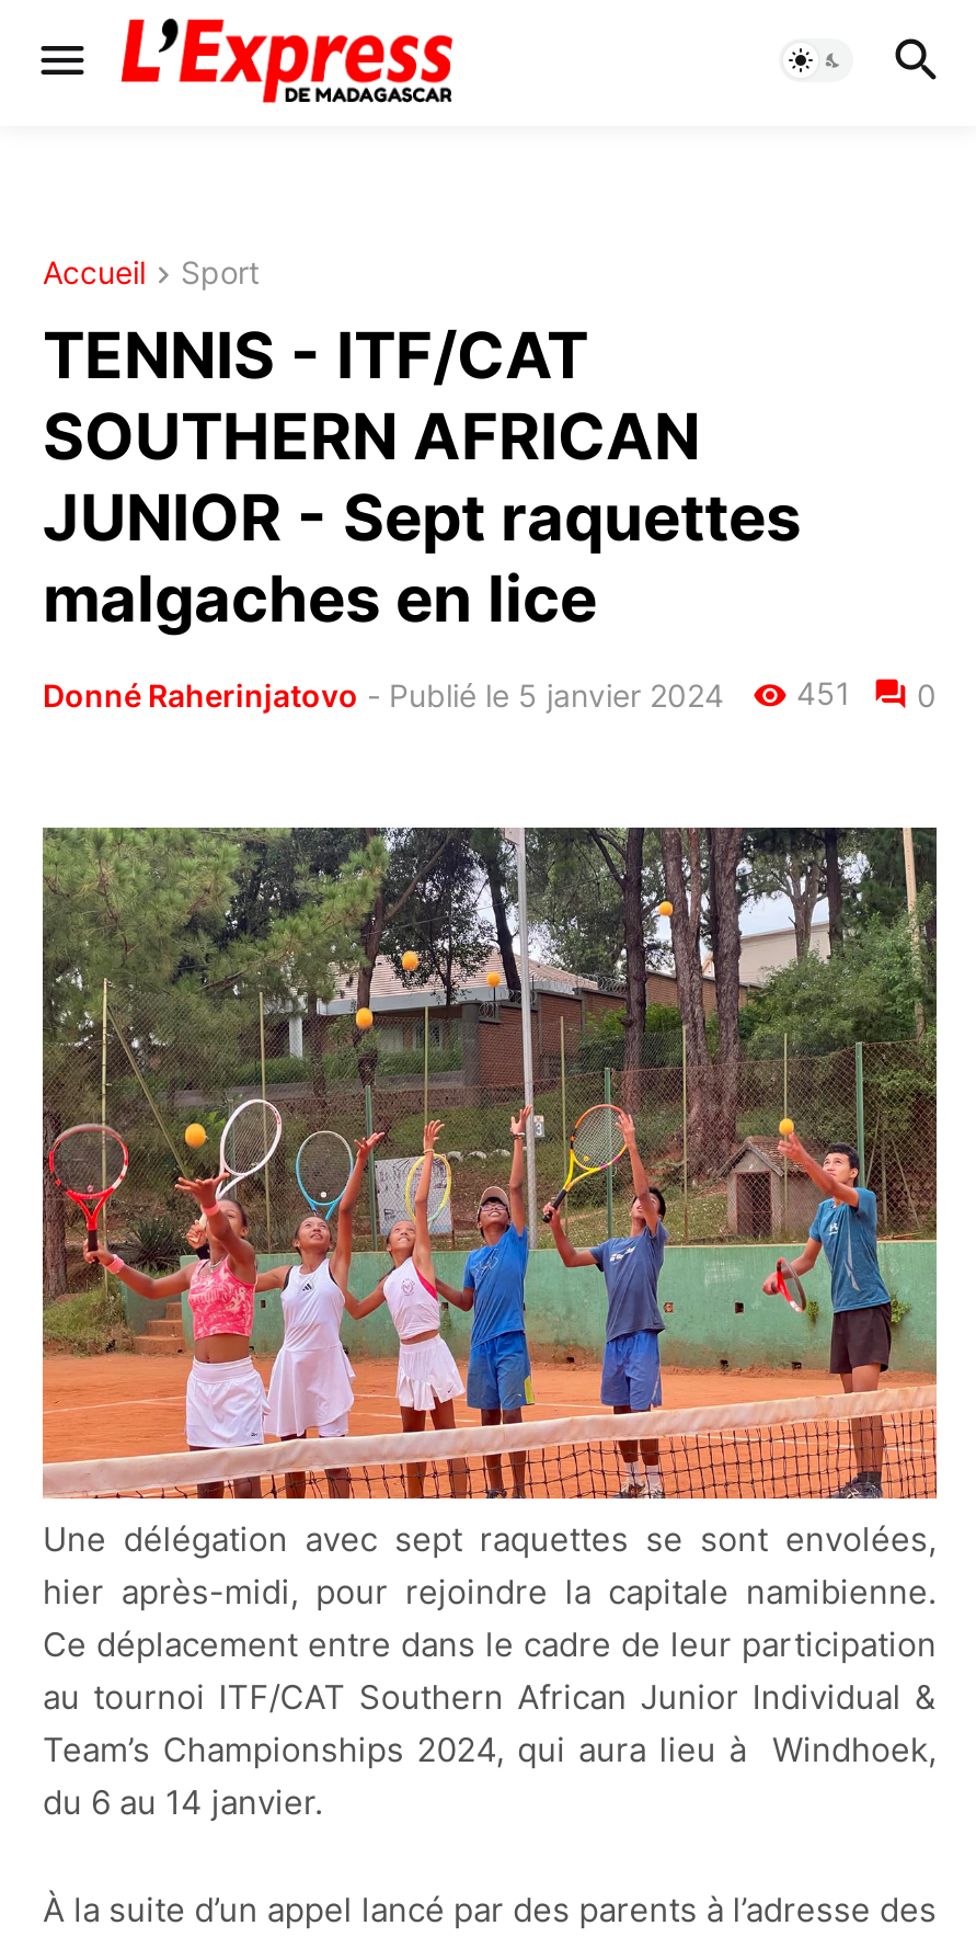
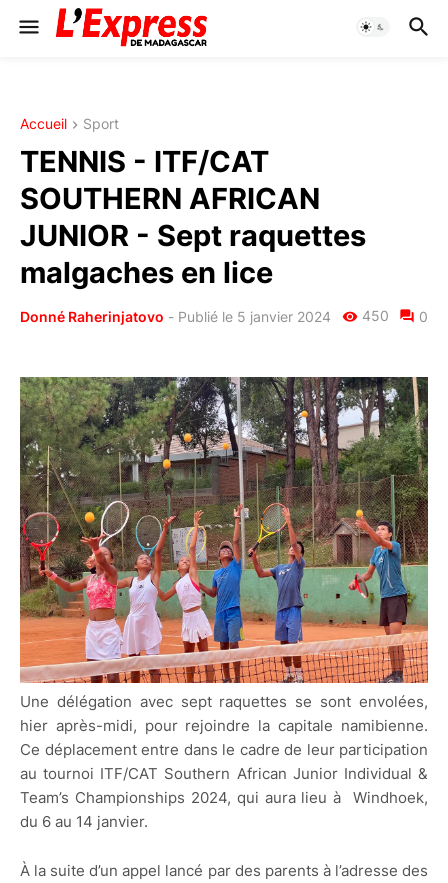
[43,675,937,714] Donné Raherinjatovo - Publié le 5 janvier 2024 451 0 -> [20,307,428,325] Donné Raherinjatovo - Publié le 5 janvier 2024 450 0

